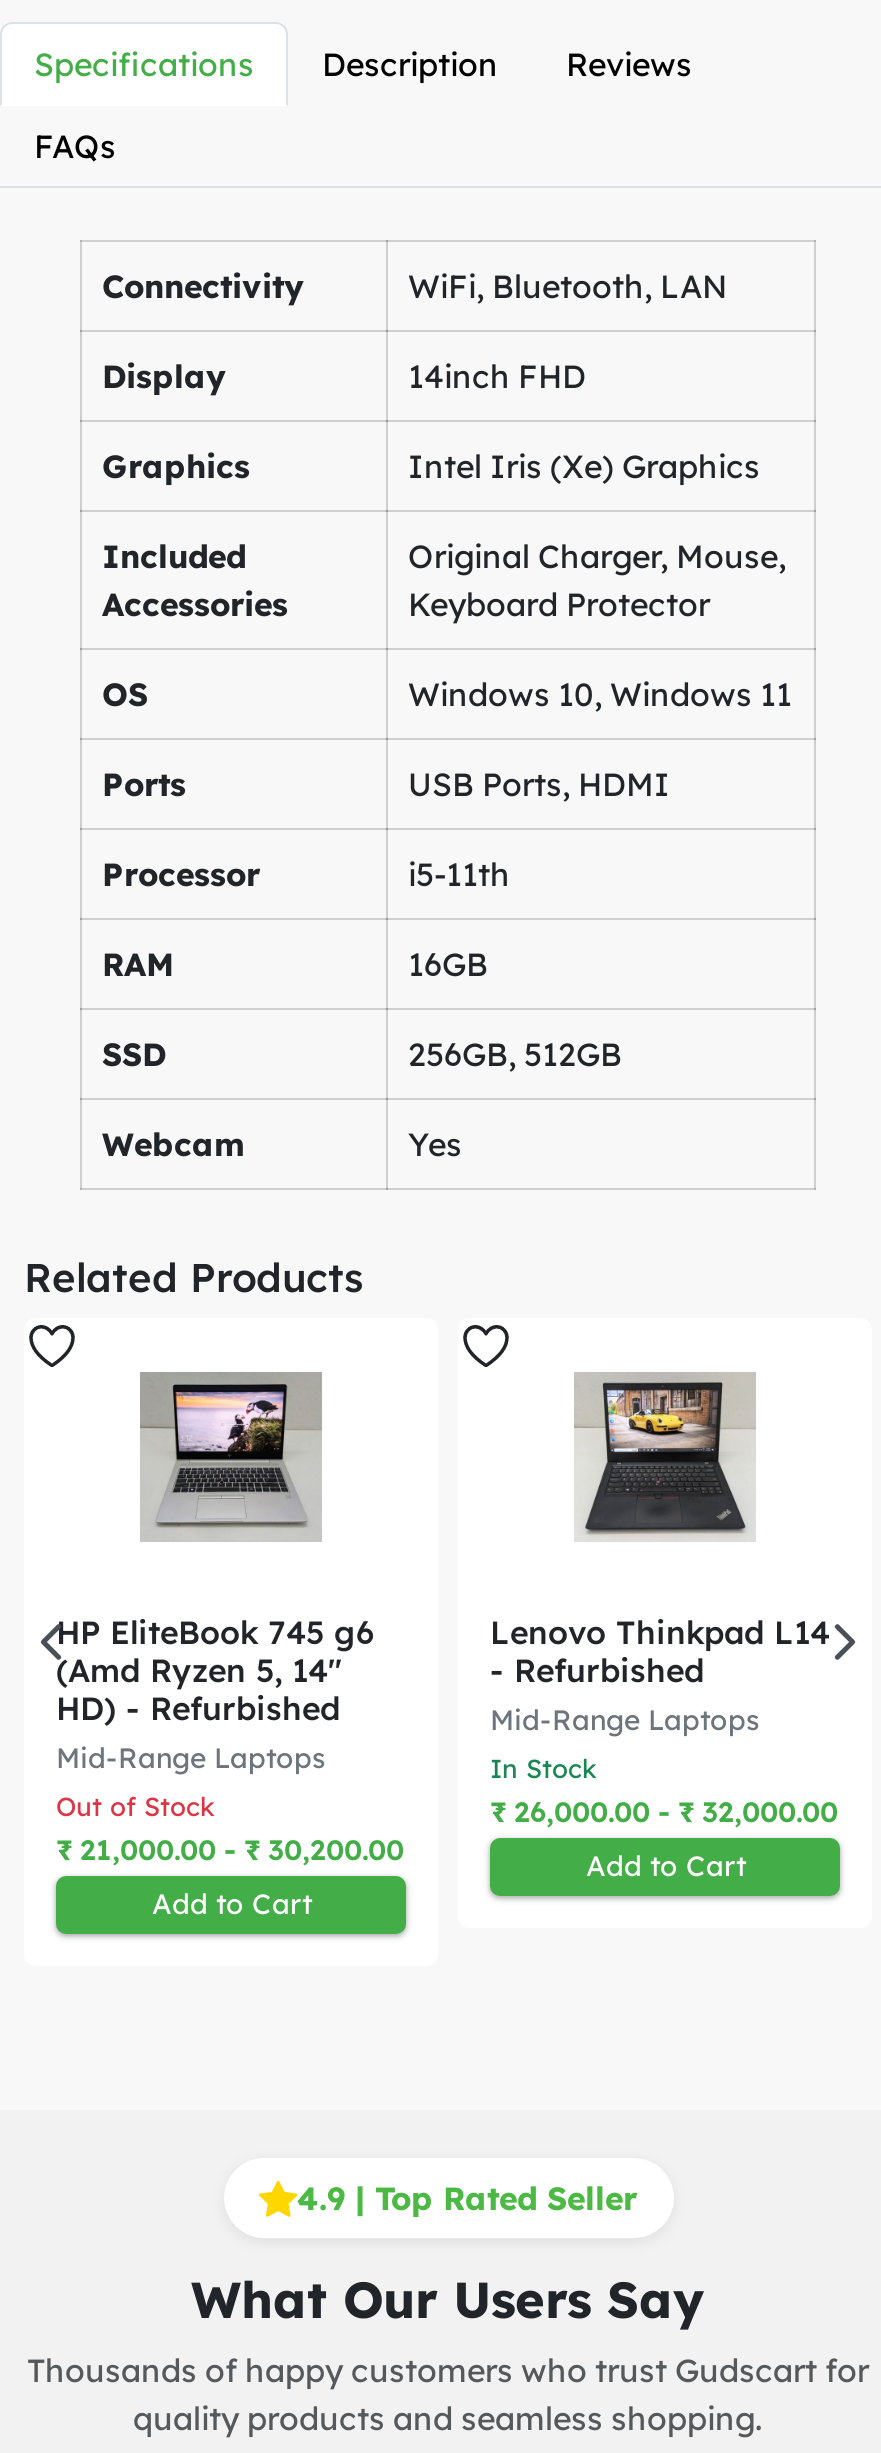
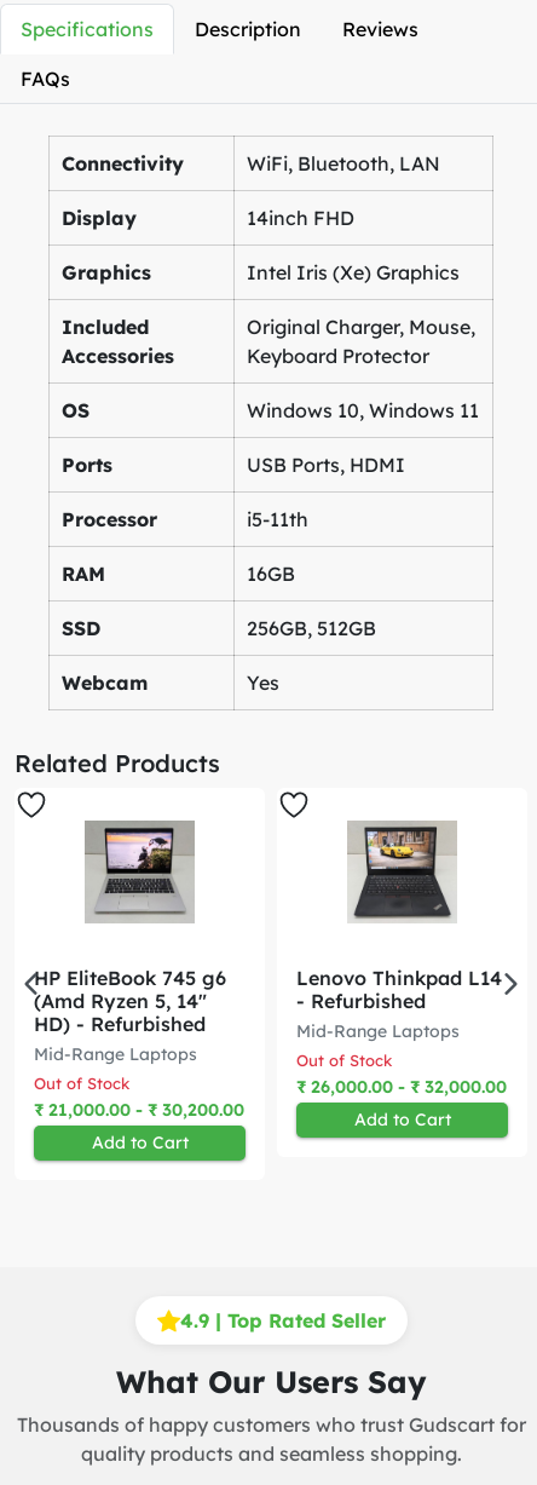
[490,1752,596,1784] In Stock -> [296,1051,392,1070] Out of Stock

